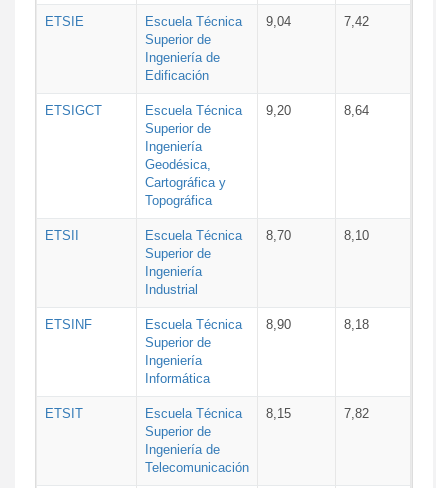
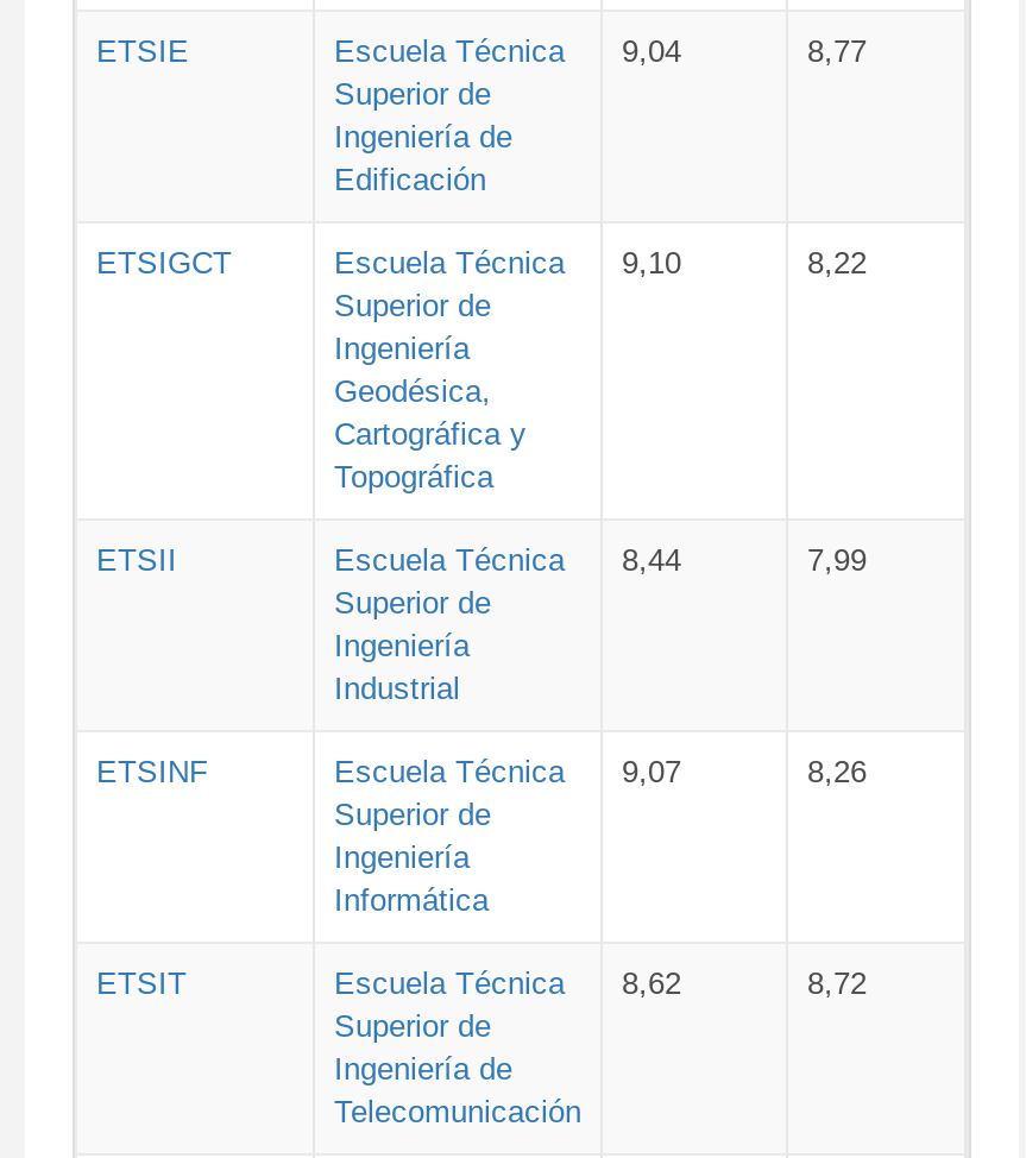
[344,14,369,29] 7,42 -> [807,33,867,69] 8,77
[145,103,291,118] Escuela Técnica 9,20 -> [334,245,681,281] Escuela Técnica 9,10
[344,103,369,118] 8,64 -> [807,245,867,281] 8,22
[145,228,291,243] Escuela Técnica 8,70 -> [334,542,681,578] Escuela Técnica 8,44
[344,228,369,243] 8,10 -> [807,542,867,578] 7,99
[145,317,291,332] Escuela Técnica 8,90 -> [334,754,681,789] Escuela Técnica 9,07
[344,317,369,332] 8,18 -> [807,754,867,789] 8,26
[145,406,291,421] Escuela Técnica 8,15 -> [334,965,681,1001] Escuela Técnica 8,62
[344,406,369,421] 7,82 -> [807,965,867,1001] 8,72

